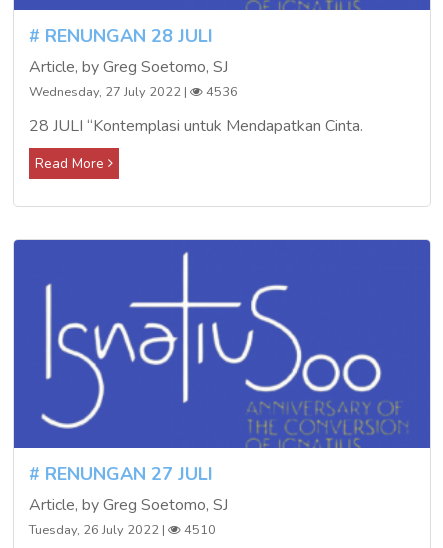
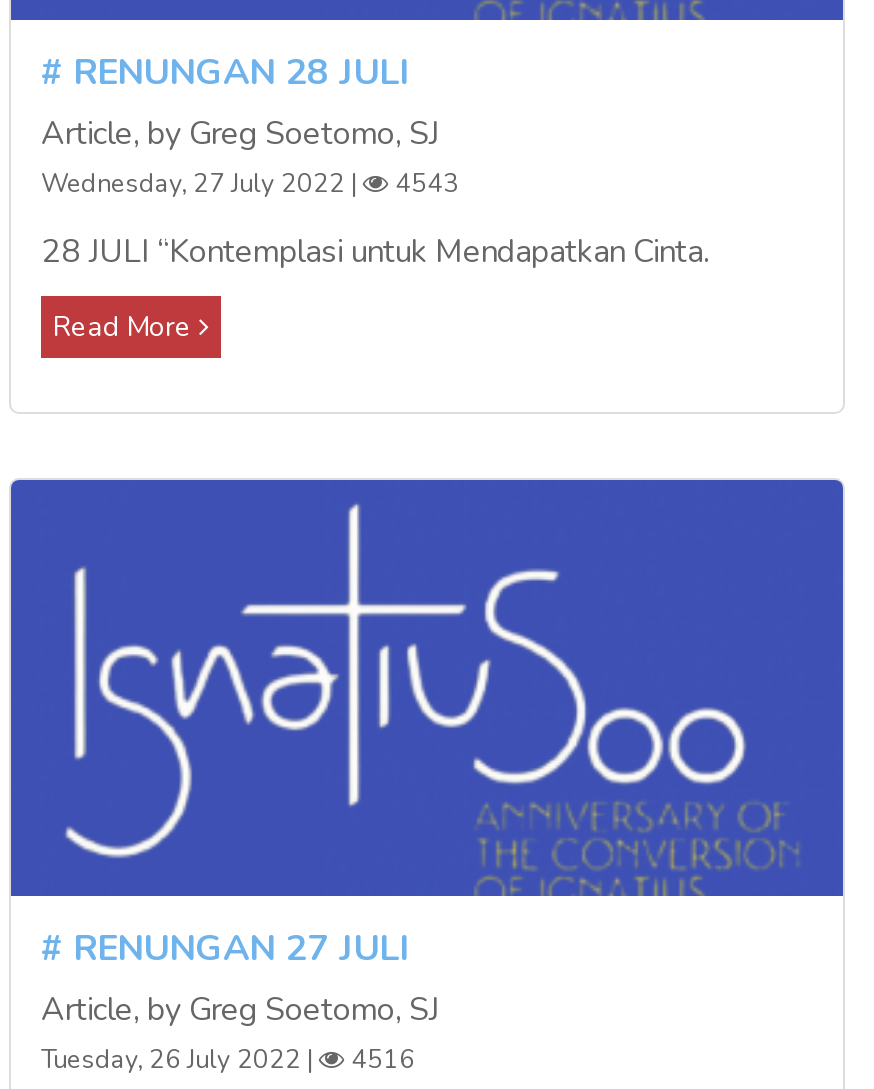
[203,83,238,101] 4536 -> [389,166,459,202] 4543
[181,521,216,539] 4510 -> [345,1042,415,1078] 4516

